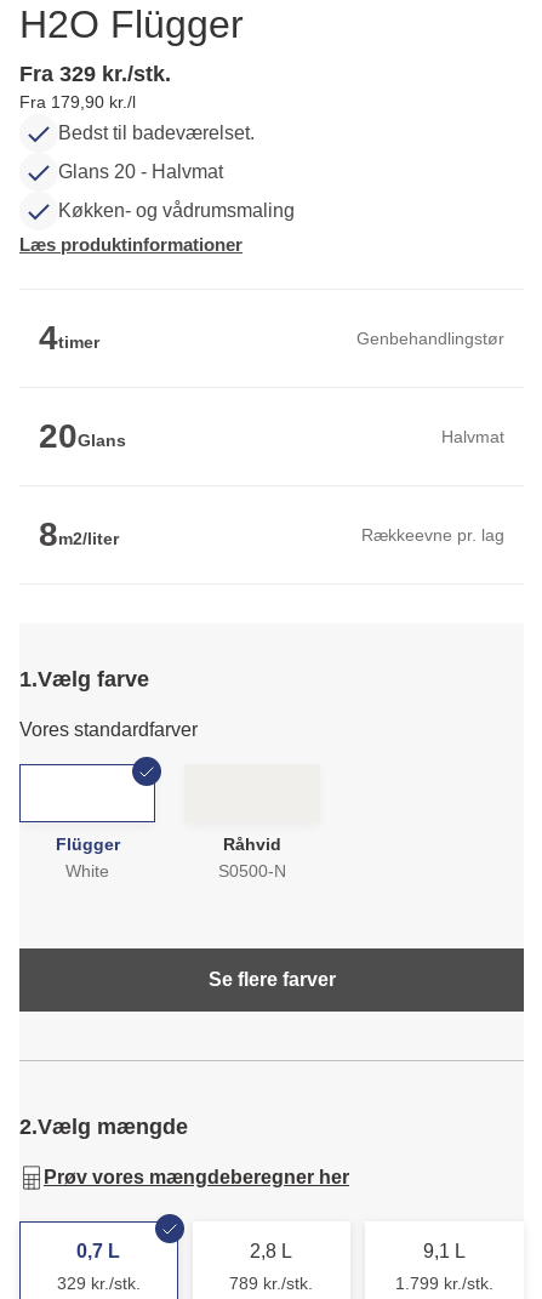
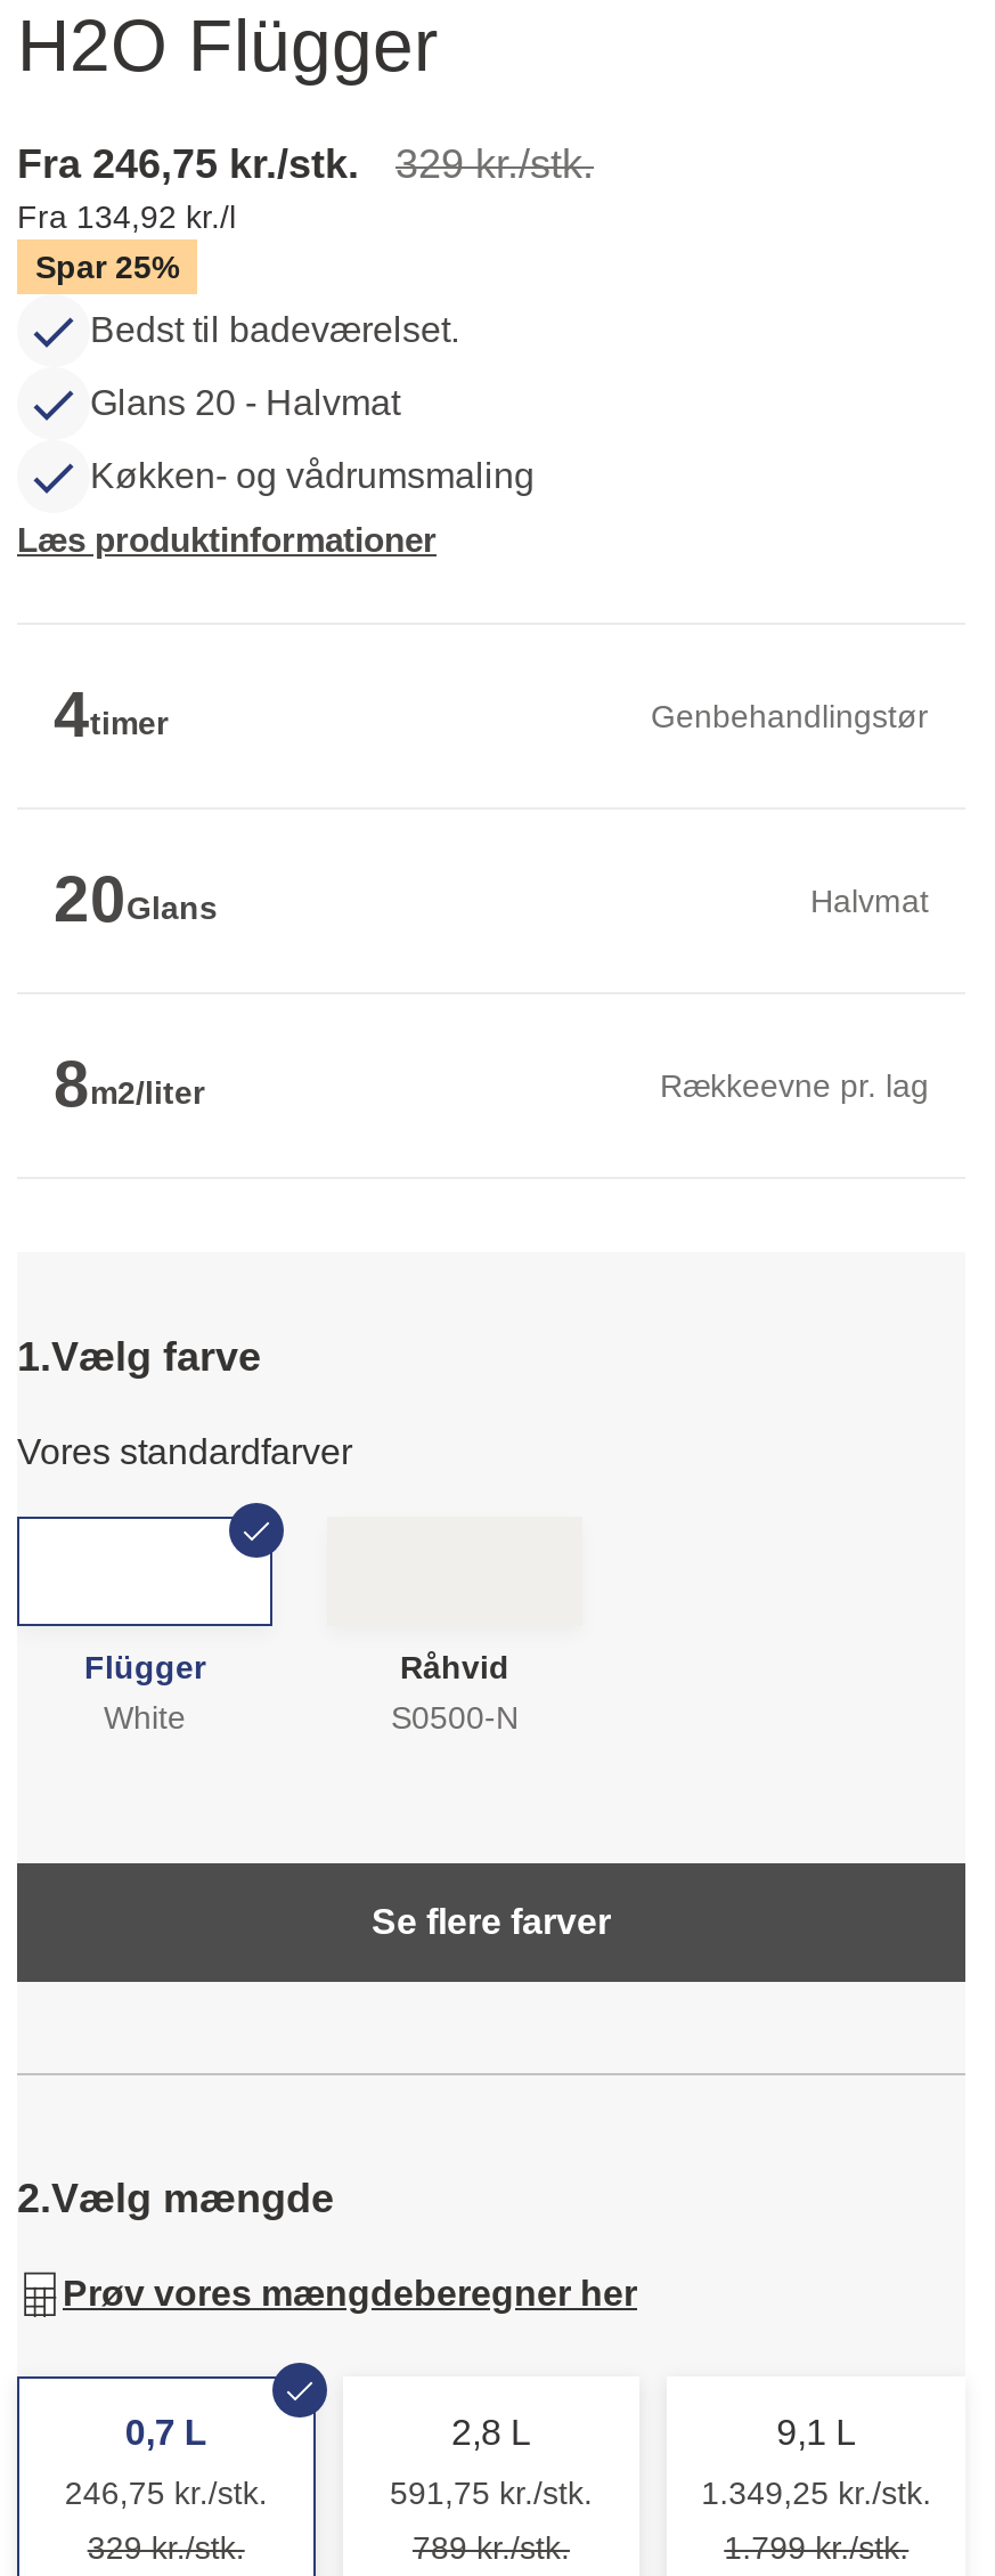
[19,62,171,112] Fra 329 kr./stk. | Fra 179,90 kr./l -> [17,141,594,285] Fra 246,75 kr./stk. | 329 kr./stk. | Fra 134,92 kr./l | Spar 25%
none -> [65,2475,267,2511] 246,75 kr./stk.
none -> [390,2475,593,2511] 591,75 kr./stk.
none -> [701,2475,931,2511] 1.349,25 kr./stk.

